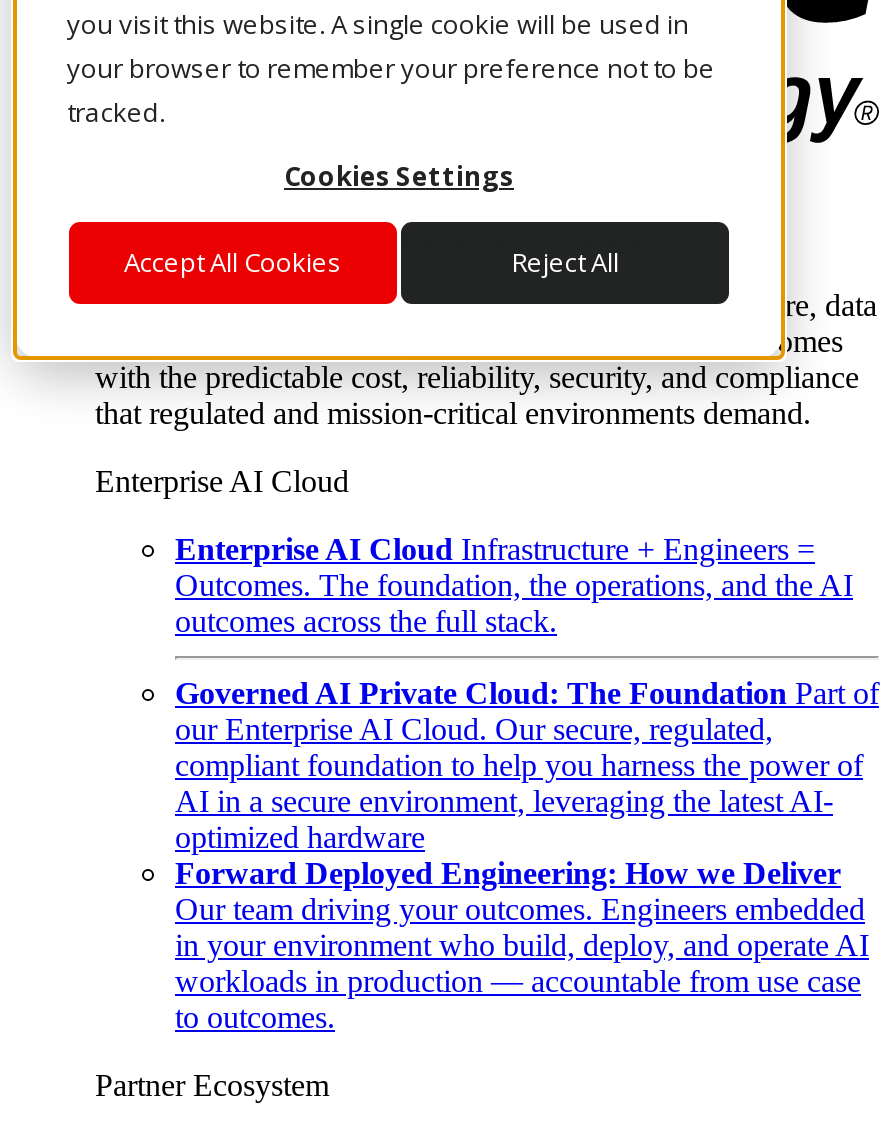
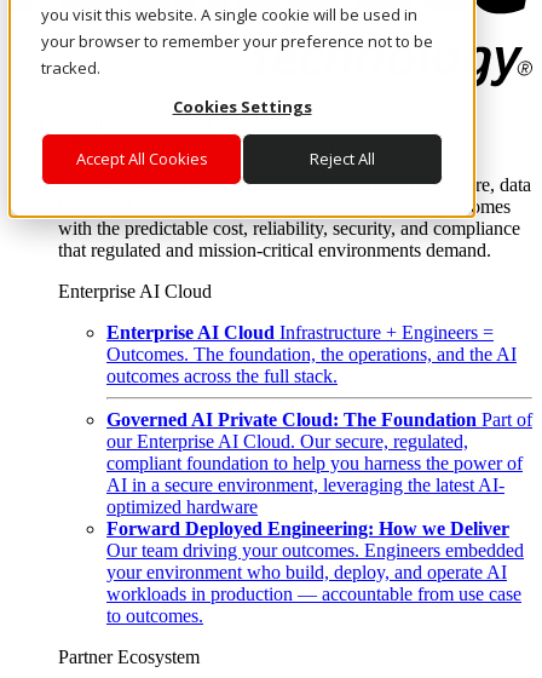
[175,928,869,962] in your environment who build, deploy, and operate AI -> [106,562,507,583] your environment who build, deploy, and operate AI

